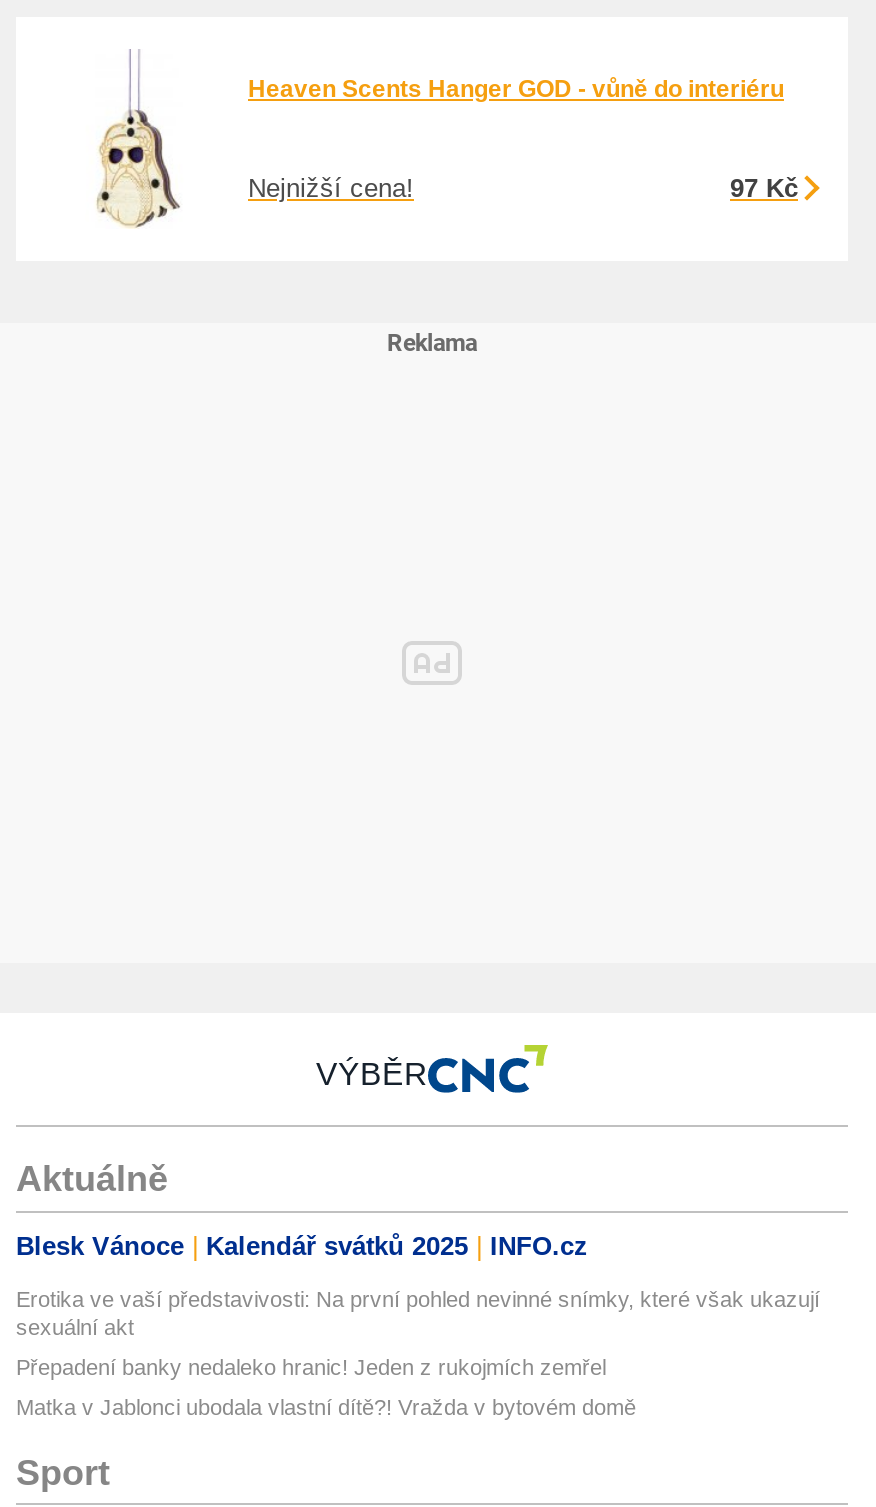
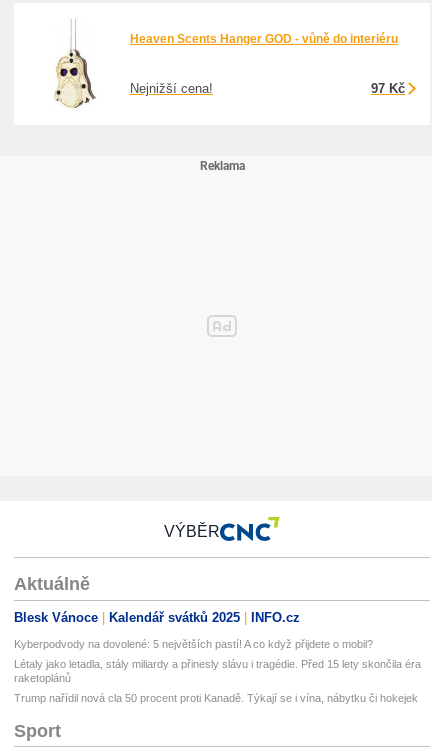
[16,1286,820,1338] Erotika ve vaší představivosti: Na první pohled nevinné snímky, které však ukazují | sexuální akt -> [14,638,373,650] Kyberpodvody na dovolené: 5 největších pastí! A co když přijdete o mobil?
[16,1354,606,1378] Přepadení banky nedaleko hranic! Jeden z rukojmích zemřel -> [14,658,421,684] Létaly jako letadla, stály miliardy a přinesly slávu i tragédie. Před 15 lety skončila éra | raketoplánů
[16,1394,636,1418] Matka v Jablonci ubodala vlastní dítě?! Vražda v bytovém domě -> [14,692,418,704] Trump nařídil nová cla 50 procent proti Kanadě. Týkají se i vína, nábytku či hokejek

